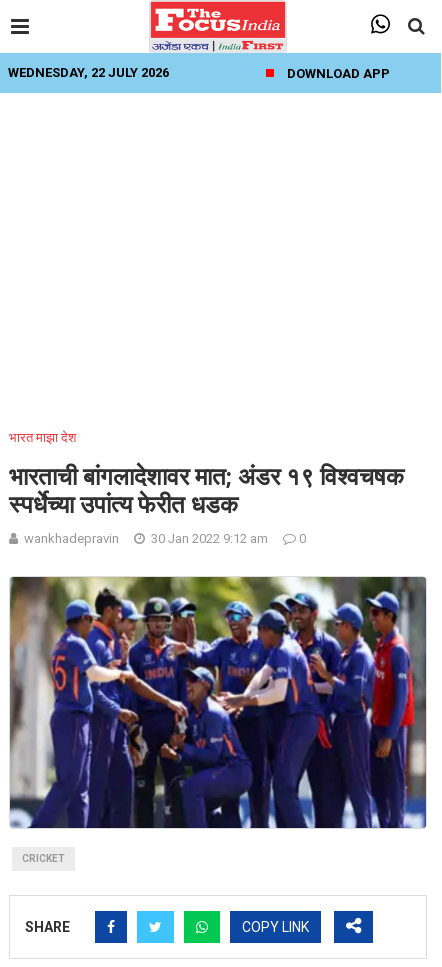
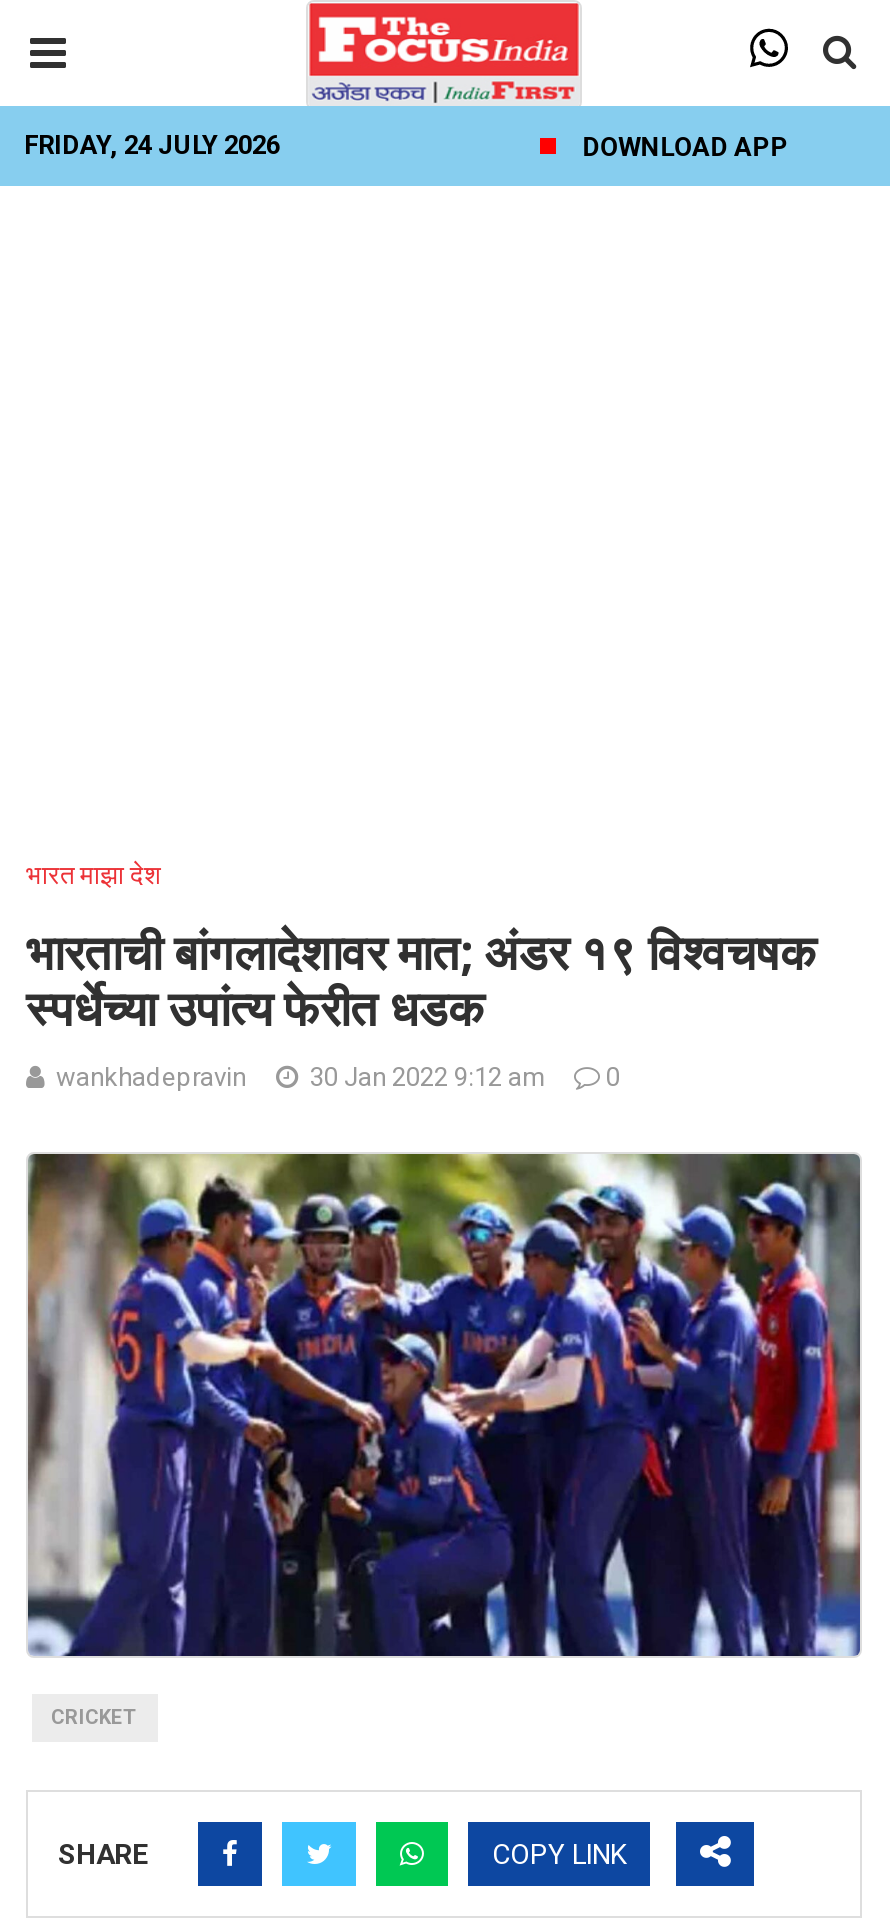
[8,65,169,80] WEDNESDAY, 22 JULY 2026 -> [24,130,280,160] FRIDAY, 24 JULY 2026

